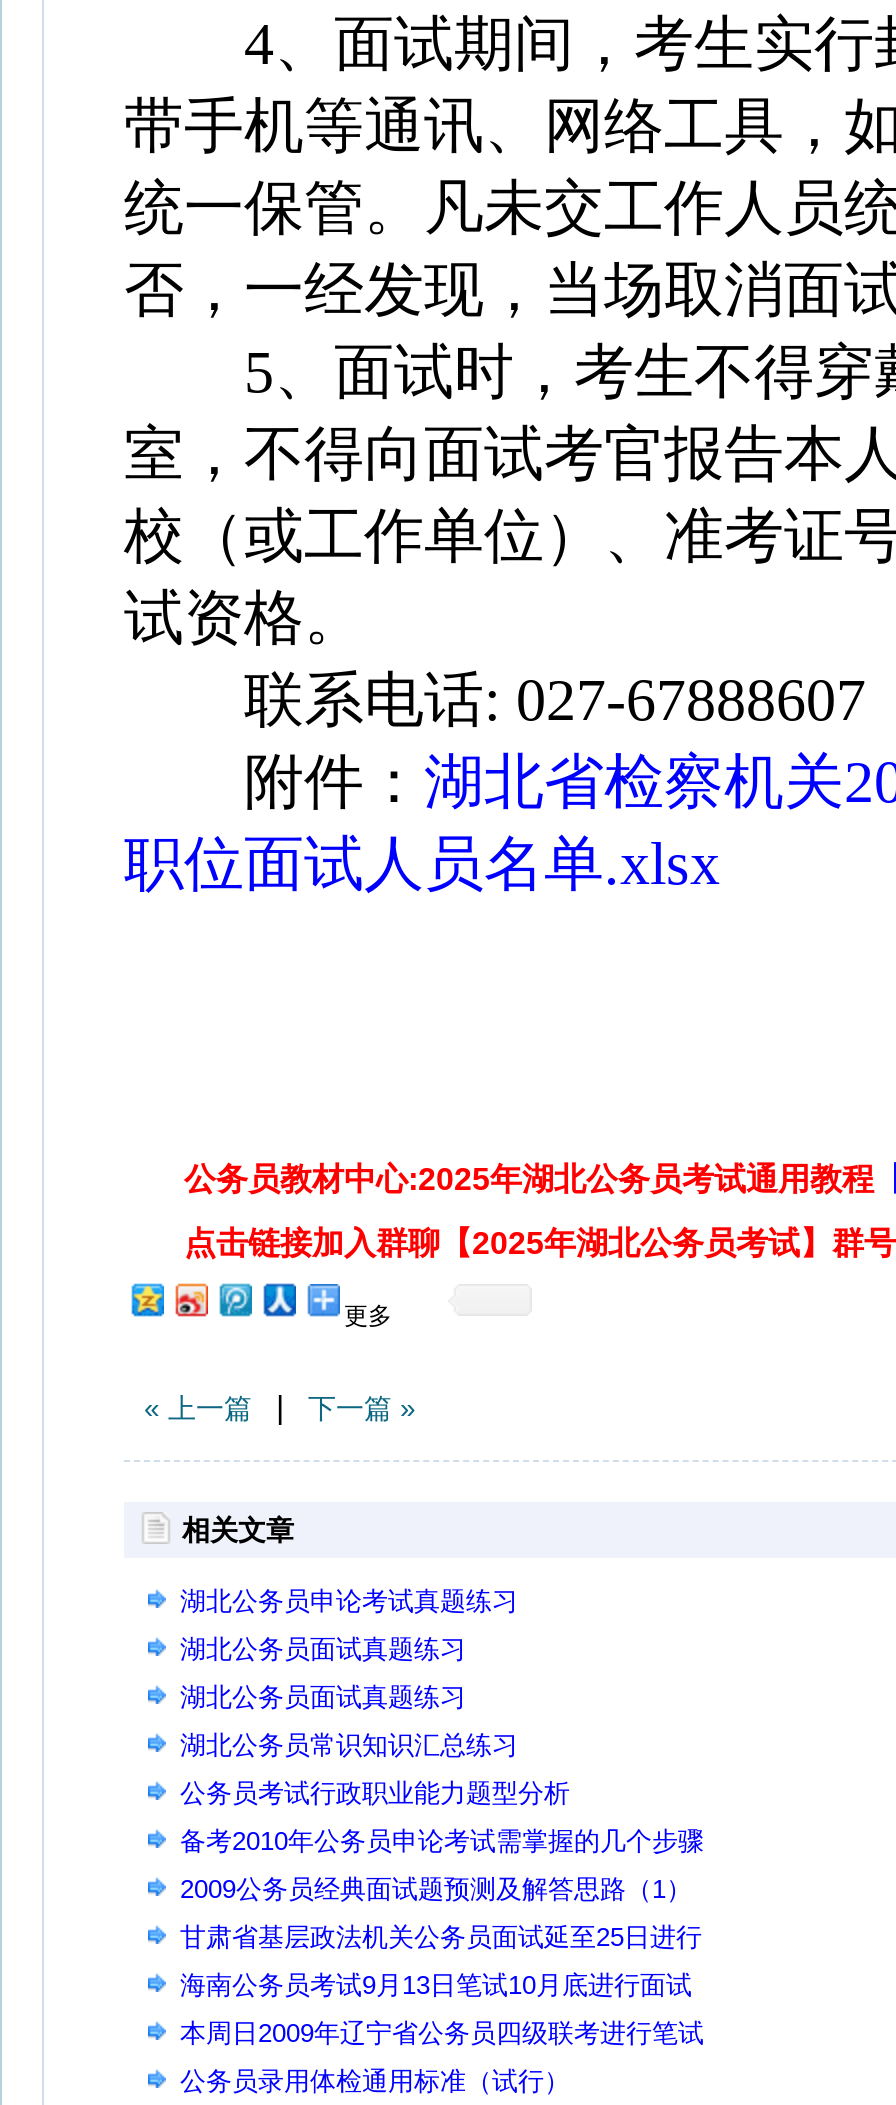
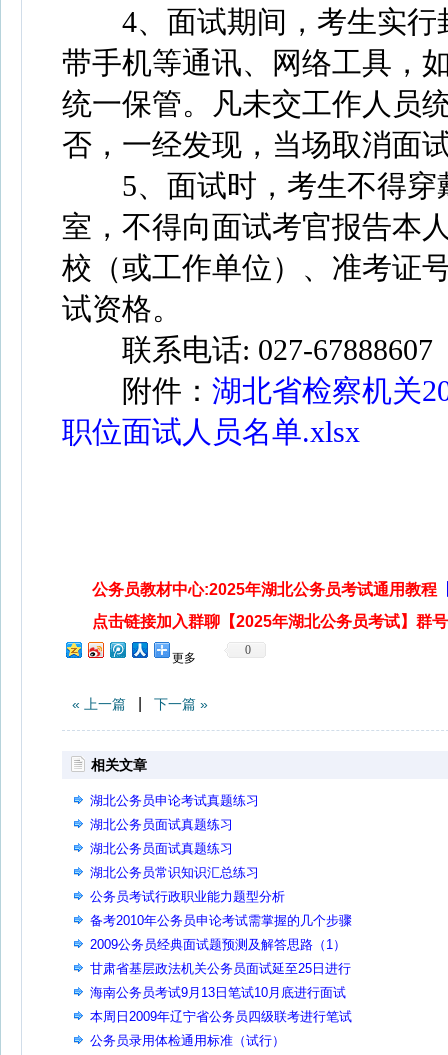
none -> [244,643,250,657] 0

